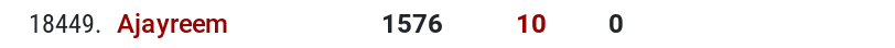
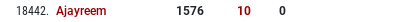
[29,9,227,40] 18449. Ajayreem -> [16,4,106,18] 18442. Ajayreem

